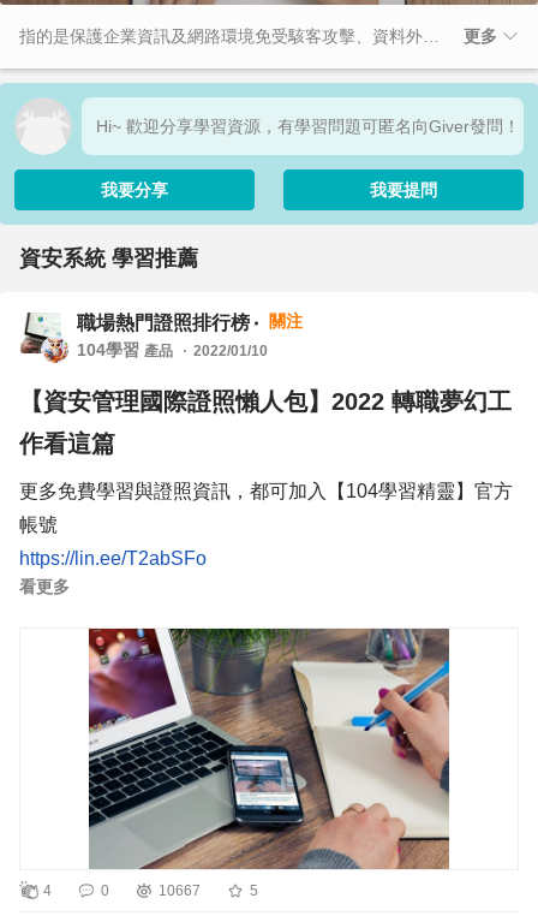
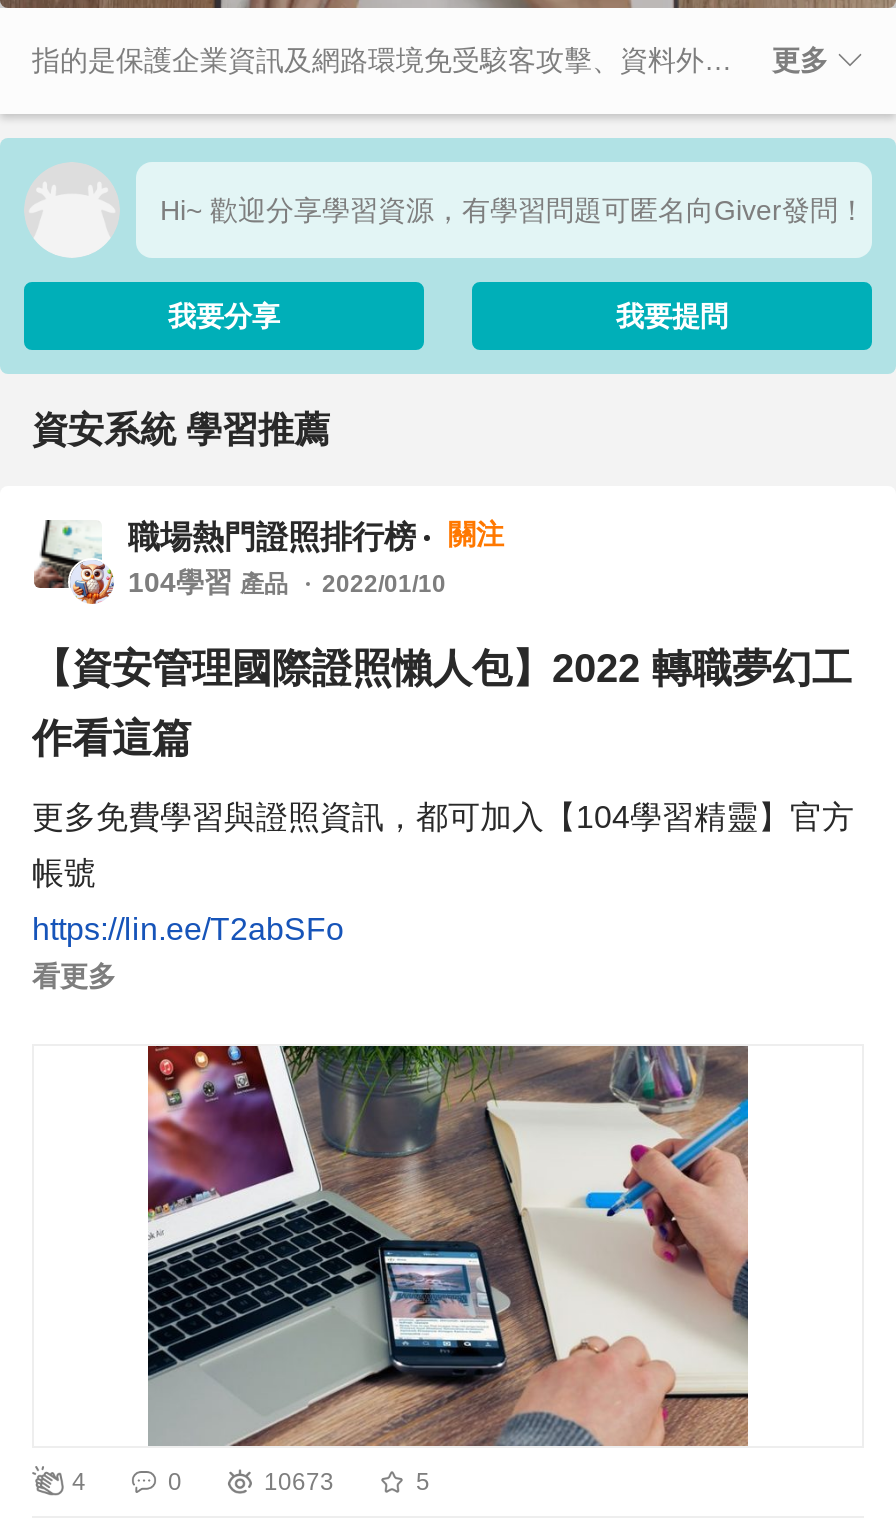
[159,882,201,899] 10667 -> [264,1468,334,1496] 10673

